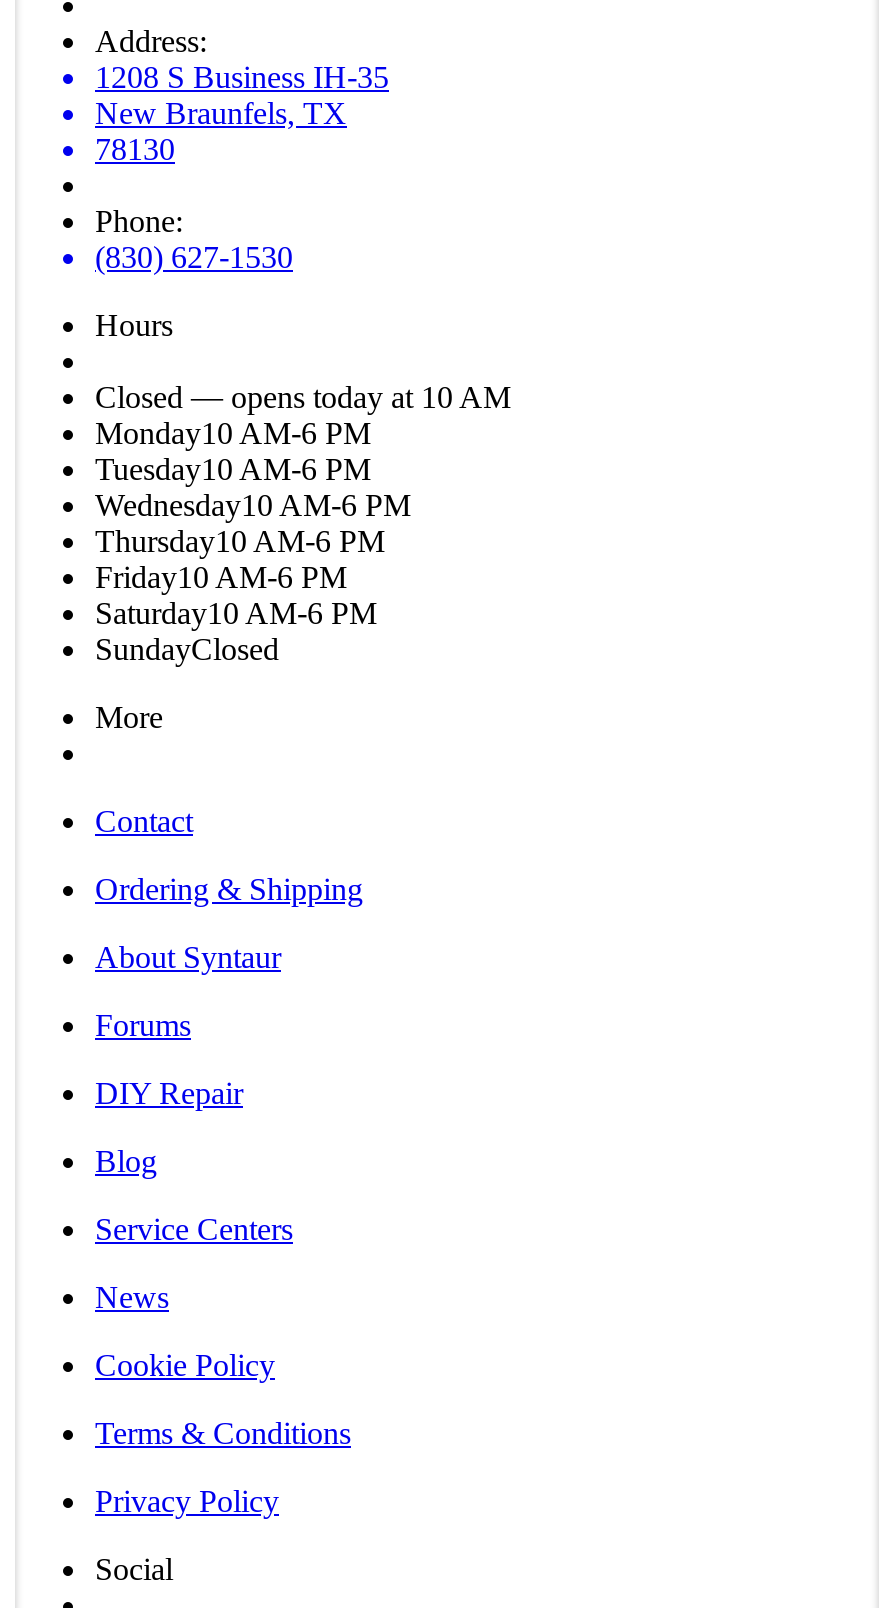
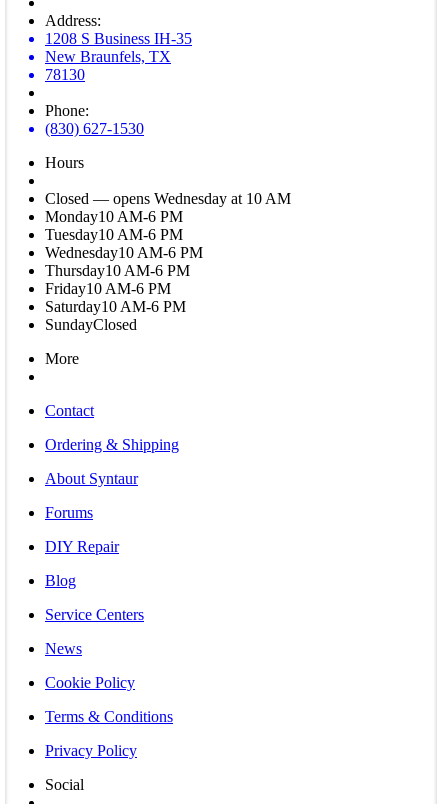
[95,380,511,414] Closed — opens today at 10 AM -> [45,190,291,207] Closed — opens Wednesday at 10 AM

